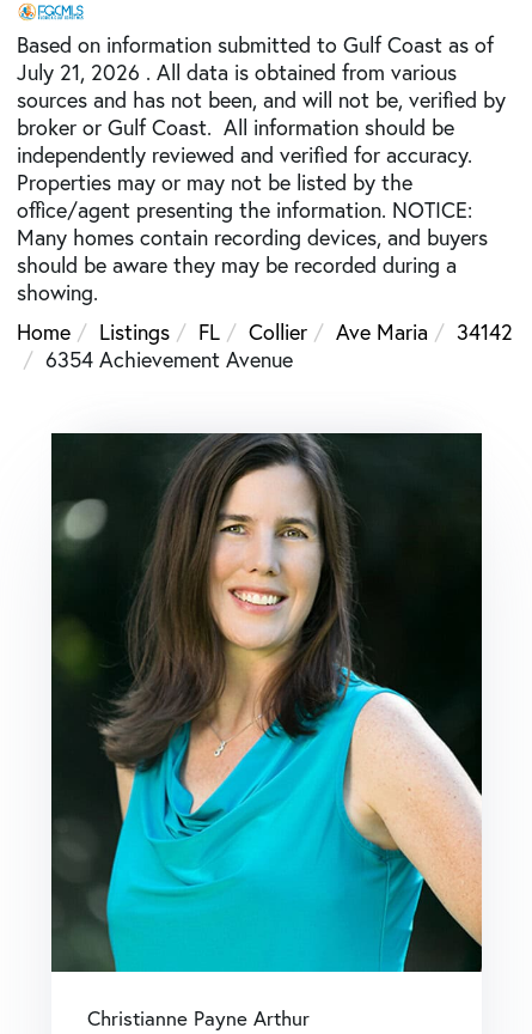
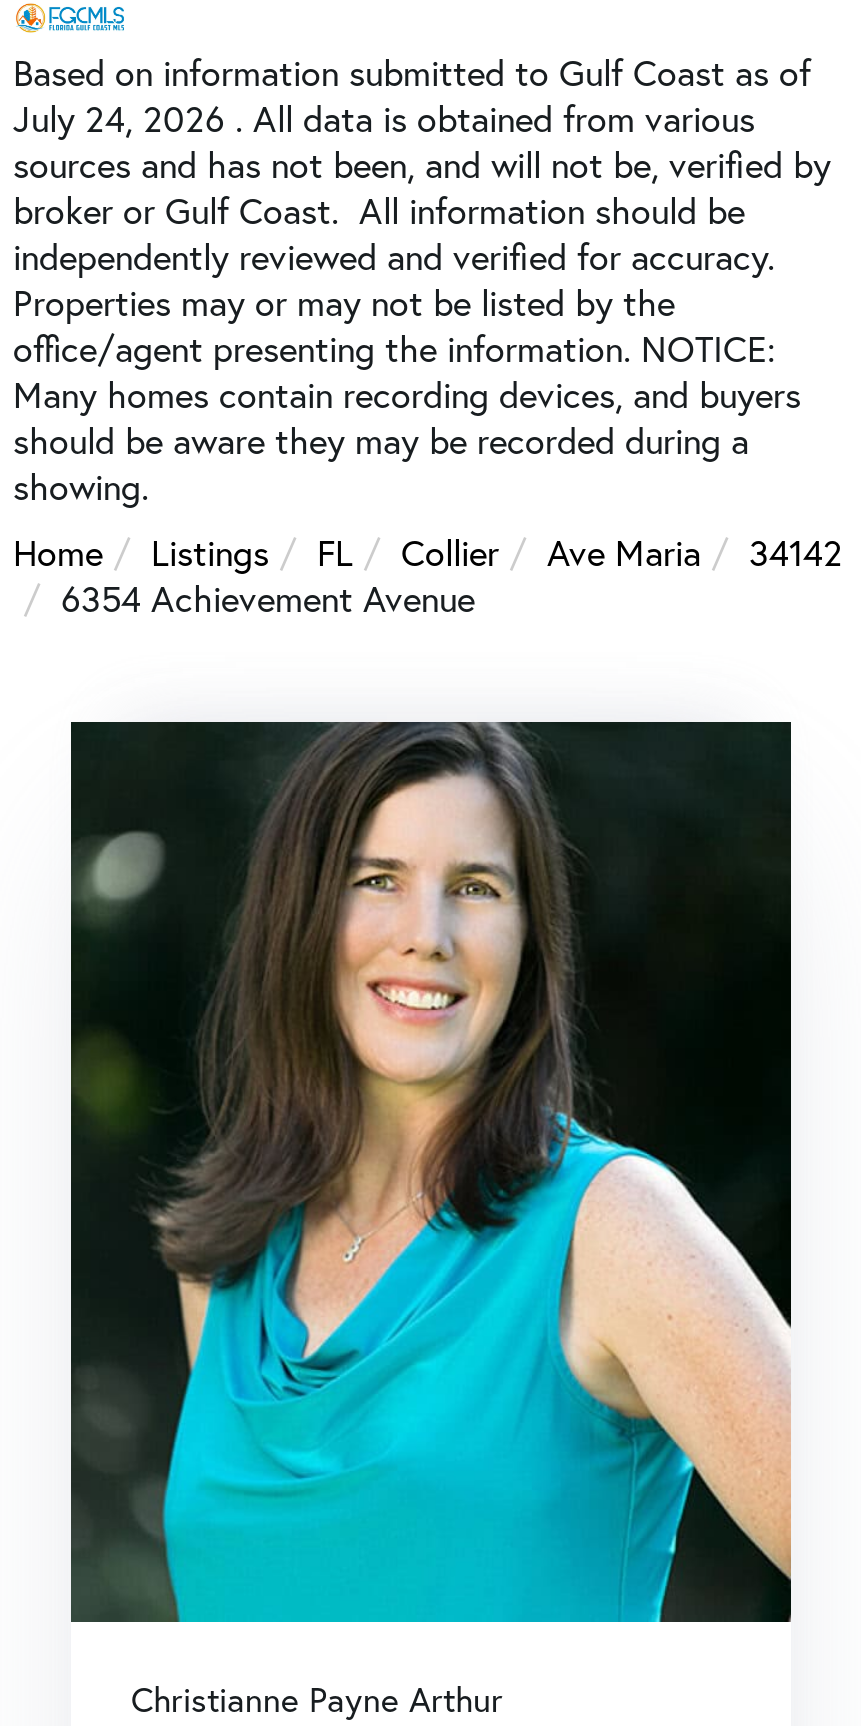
[17,59,457,86] July 21, 2026 . All data is obtained from various -> [13,96,755,142] July 24, 2026 . All data is obtained from various

